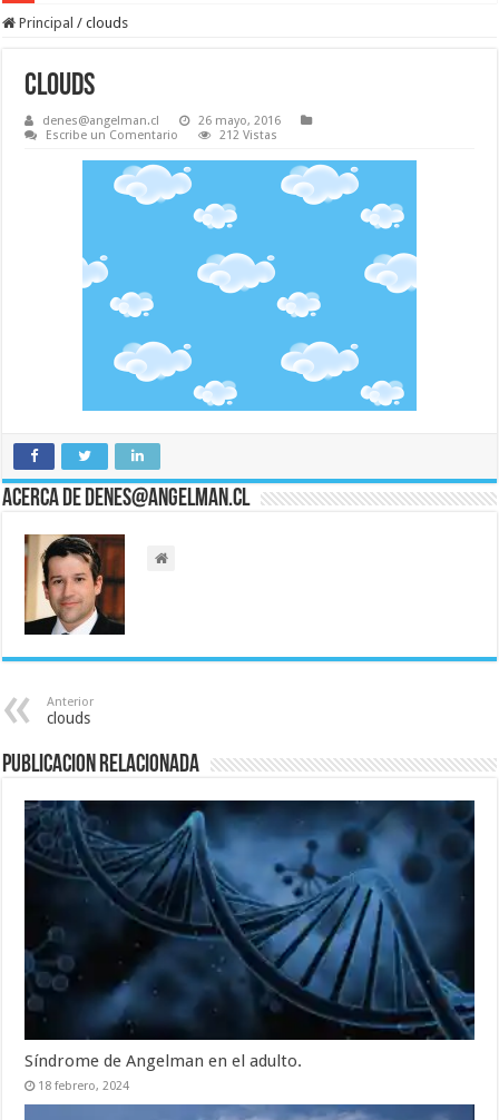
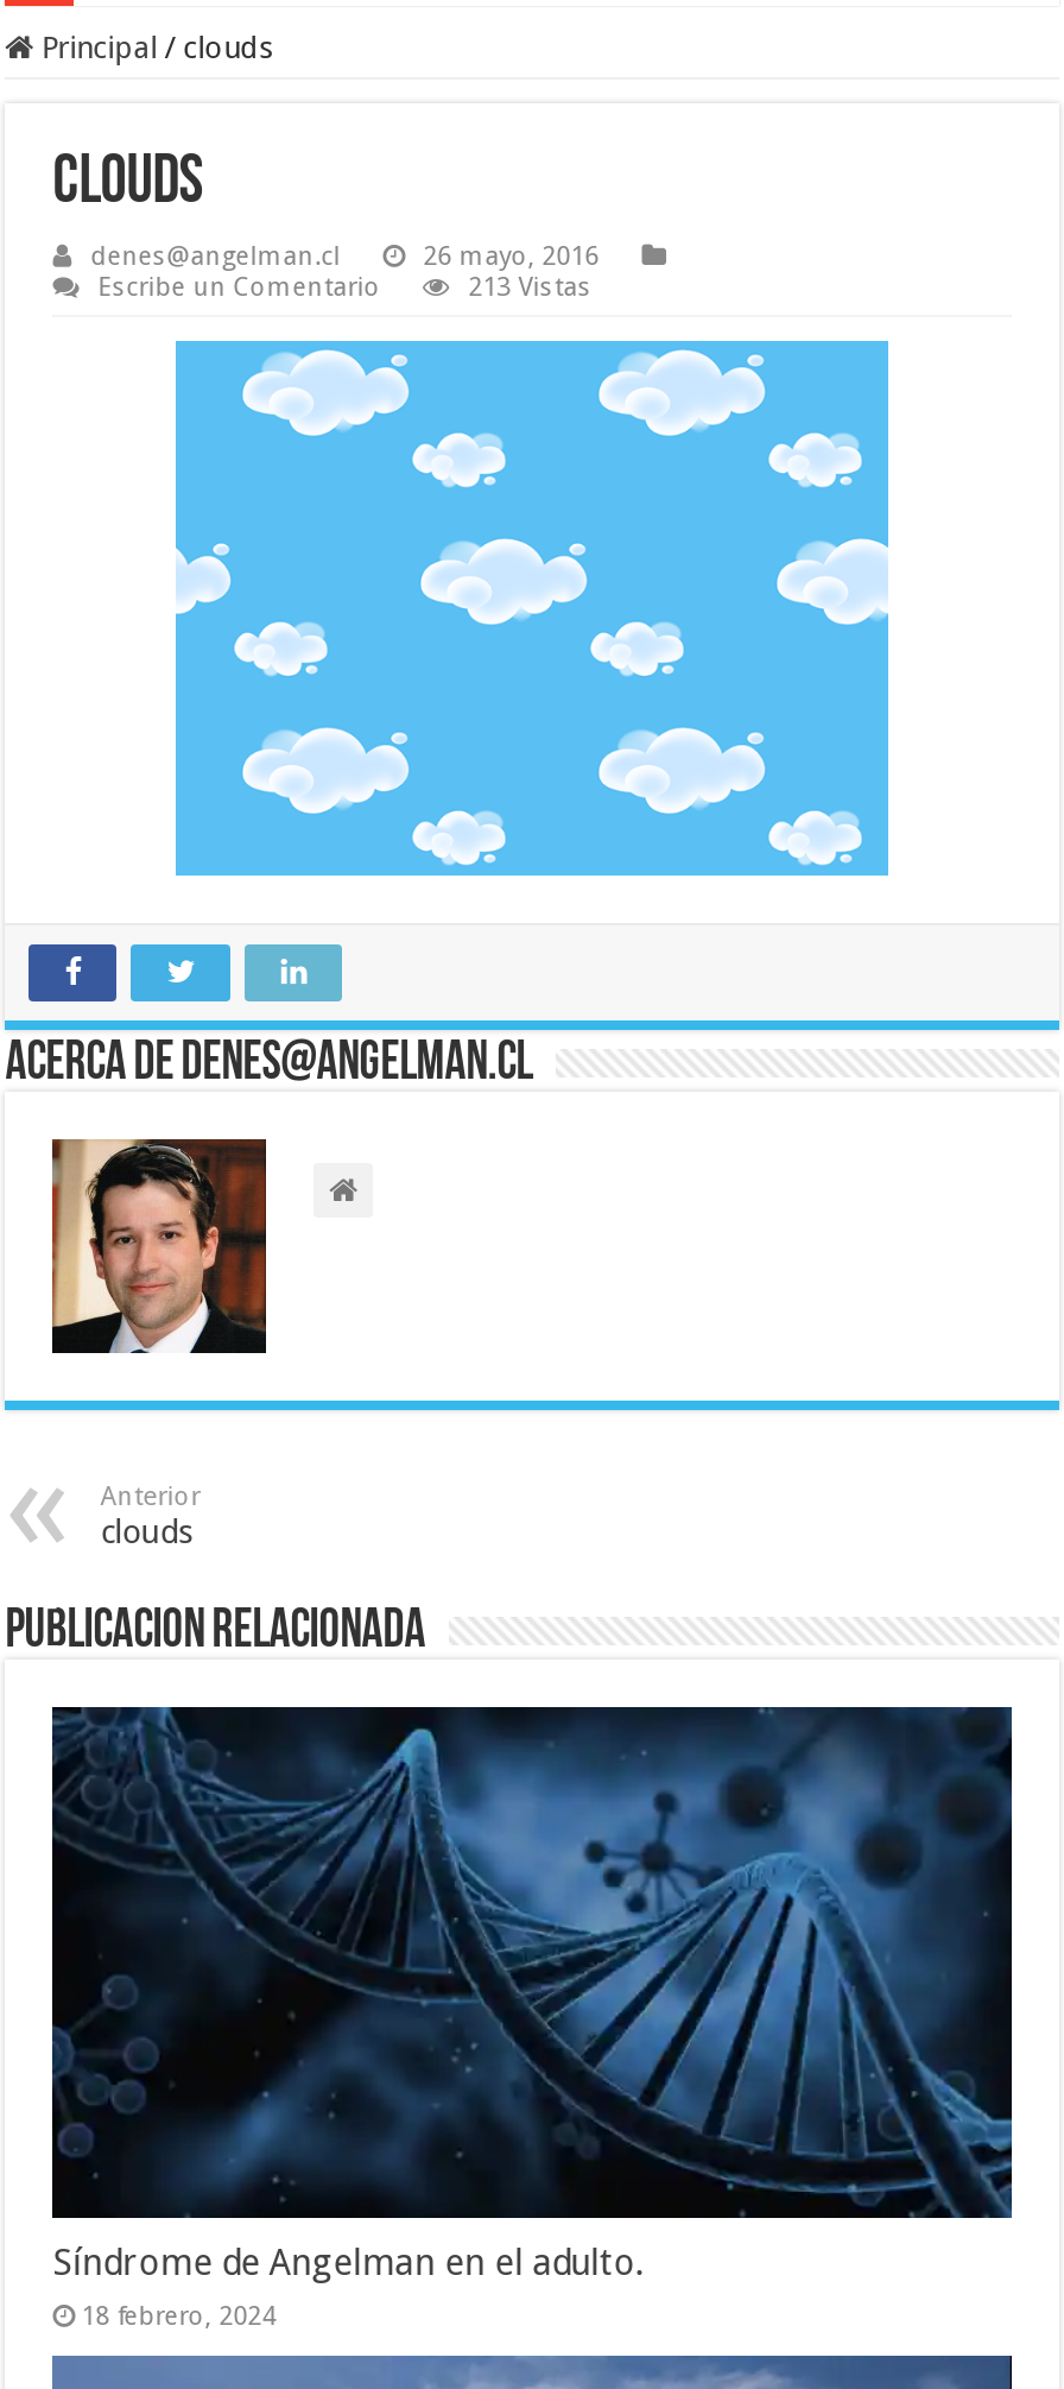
[220,128,278,142] 212 Vistas -> [468,272,592,302] 213 Vistas

